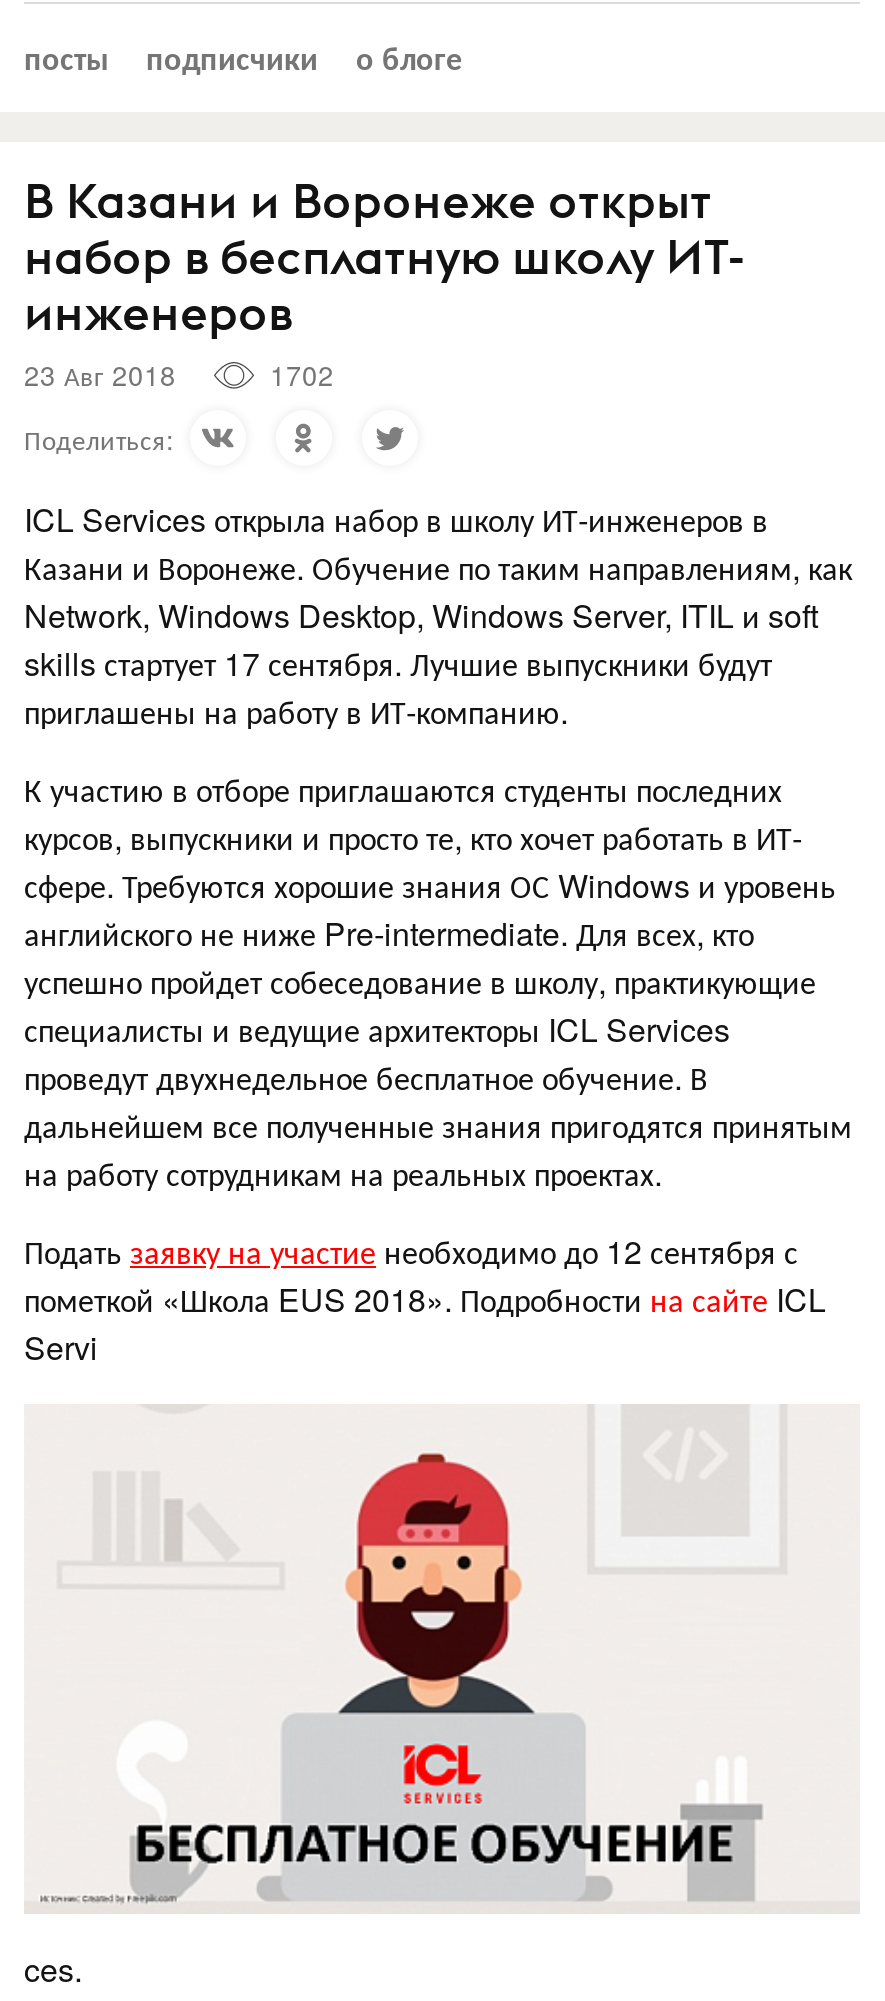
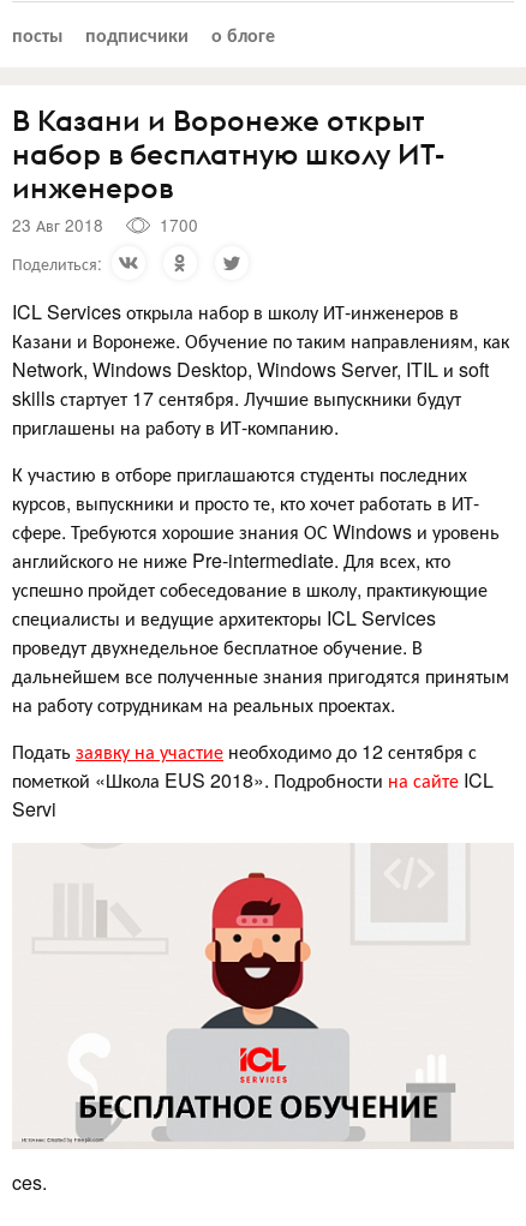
[262,354,334,394] 1702 -> [155,213,198,237] 1700

